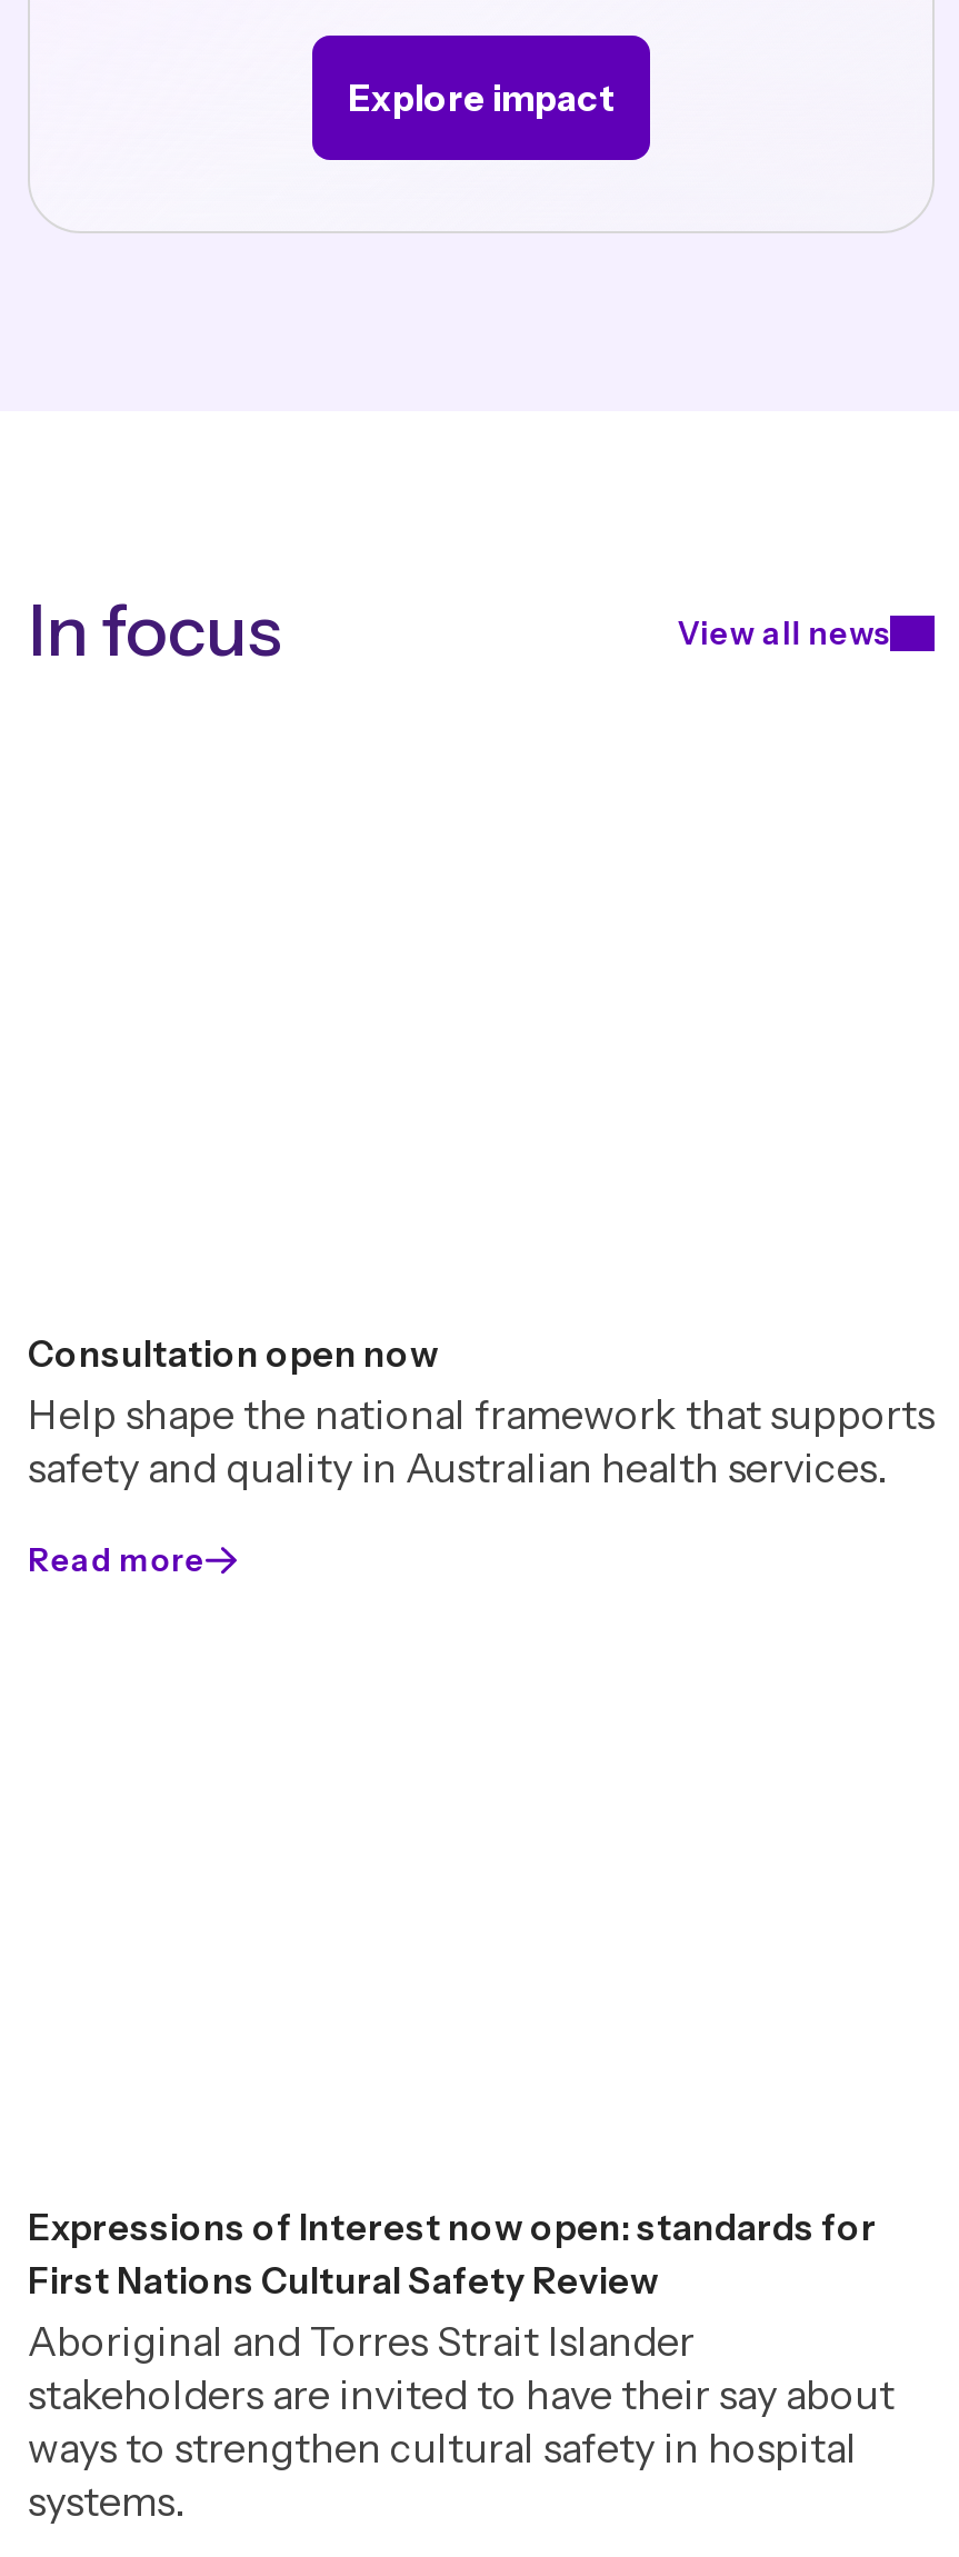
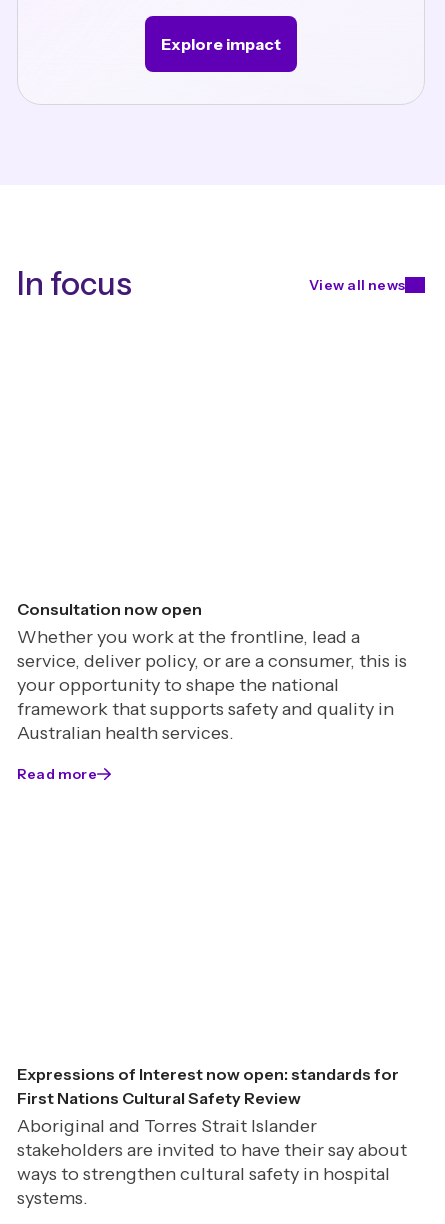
[28,1330,935,1492] Consultation open now | Help shape the national framework that supports | safety and quality in Australian health services. -> [17,598,407,743] Consultation now open | Whether you work at the frontline, lead a | service, deliver policy, or are a consumer, this is | your opportunity to shape the national | framework that supports safety and quality in | Australian health services.

